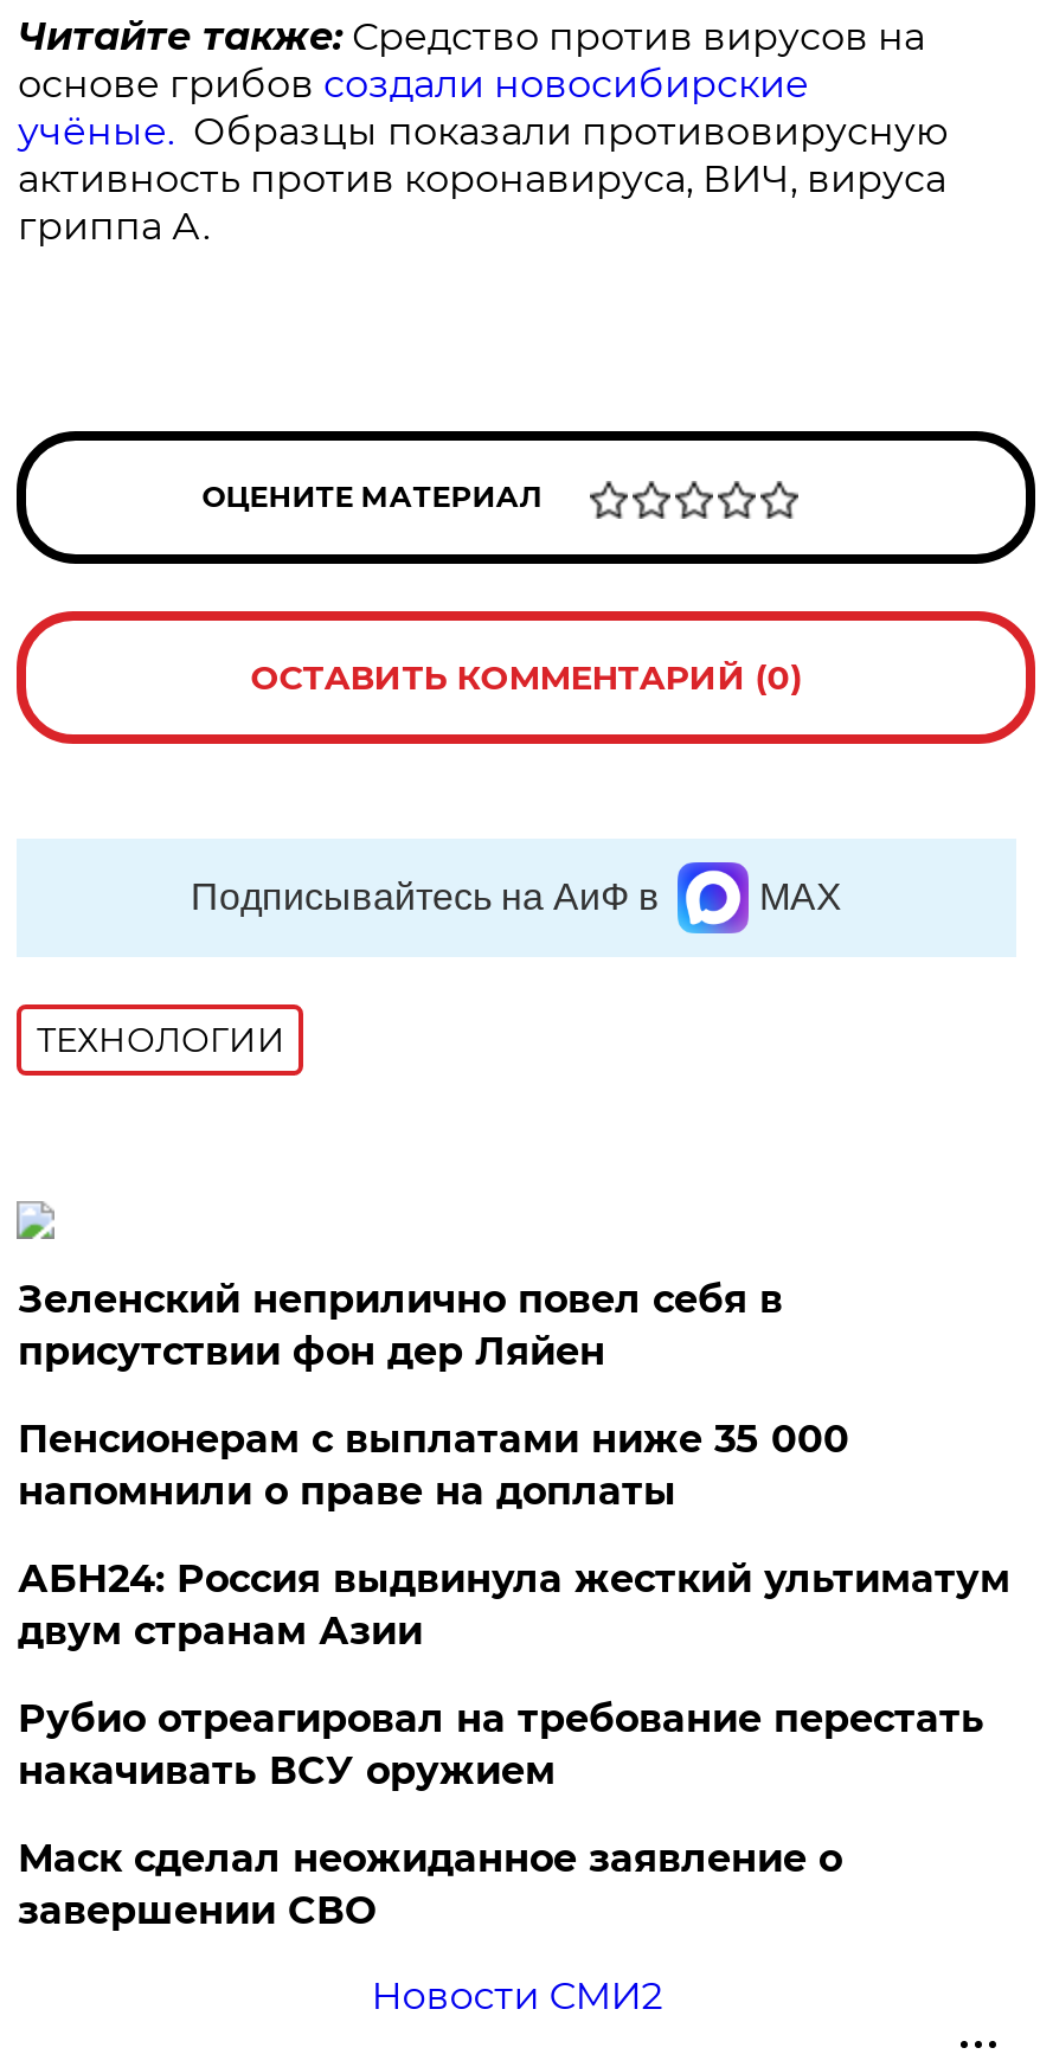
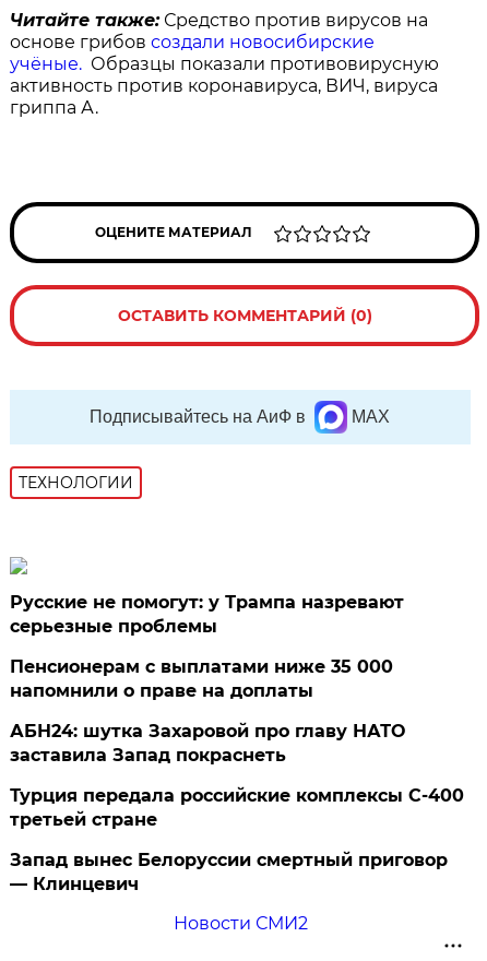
[18,1277,783,1374] Зеленский неприлично повел cебя в | присутствии фон дер Ляйен -> [10,592,404,637] Русские не помогут: у Трампа назревают | серьезные проблемы
[18,1556,1010,1654] АБН24: Россия выдвинула жесткий ультиматум | двум странам Азии -> [10,721,406,766] АБН24: шутка Захаровой про главу НАТО | заставила Запад покраснеть
[18,1696,984,1793] Рубио отреагировал на требование перестать | накачивать ВСУ оружием -> [10,785,465,830] Турция передала российские комплексы С-400 | третьей стране
[18,1836,842,1933] Маск сделал неожиданное заявление о | завершении СВО -> [10,850,448,894] Запад вынес Белоруссии смертный приговор | — Клинцевич

